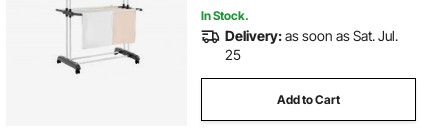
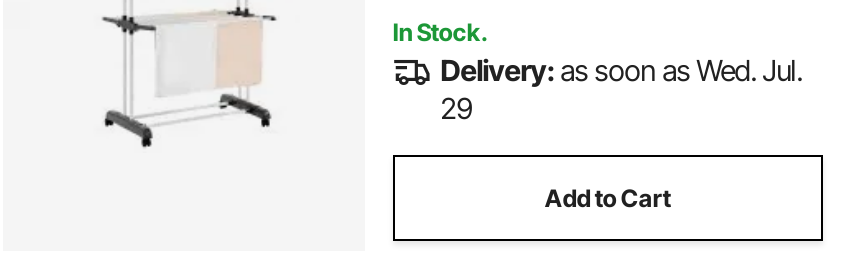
[225,26,398,43] Delivery: as soon as Sat. Jul. -> [440,53,802,87] Delivery: as soon as Wed. Jul.
[225,45,241,62] 25 -> [440,91,472,125] 29

